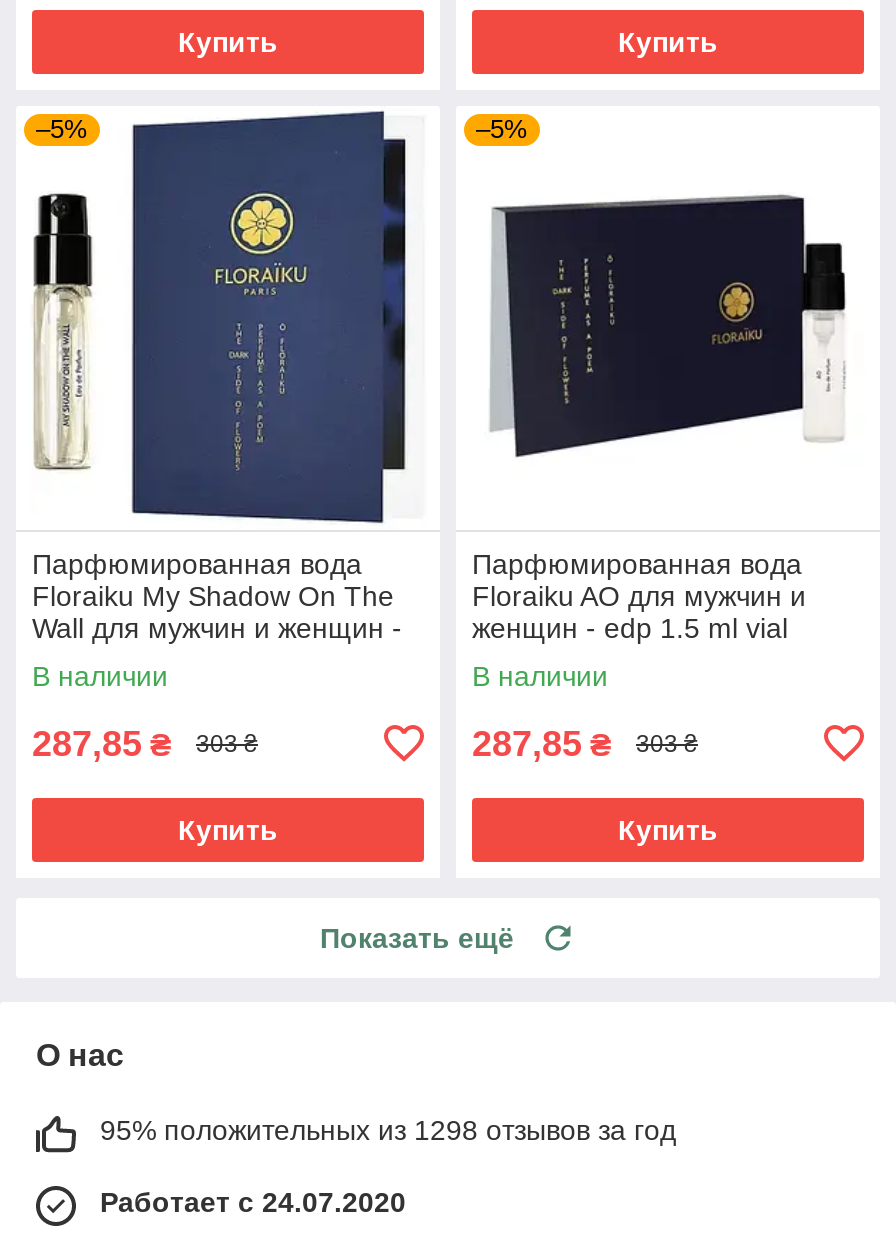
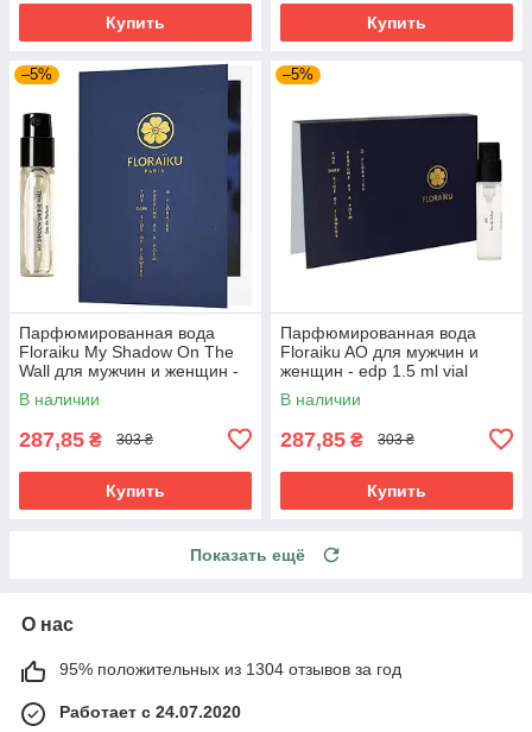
[100,1114,676,1146] 95% положительных из 1298 отзывов за год -> [59,659,401,678] 95% положительных из 1304 отзывов за год

